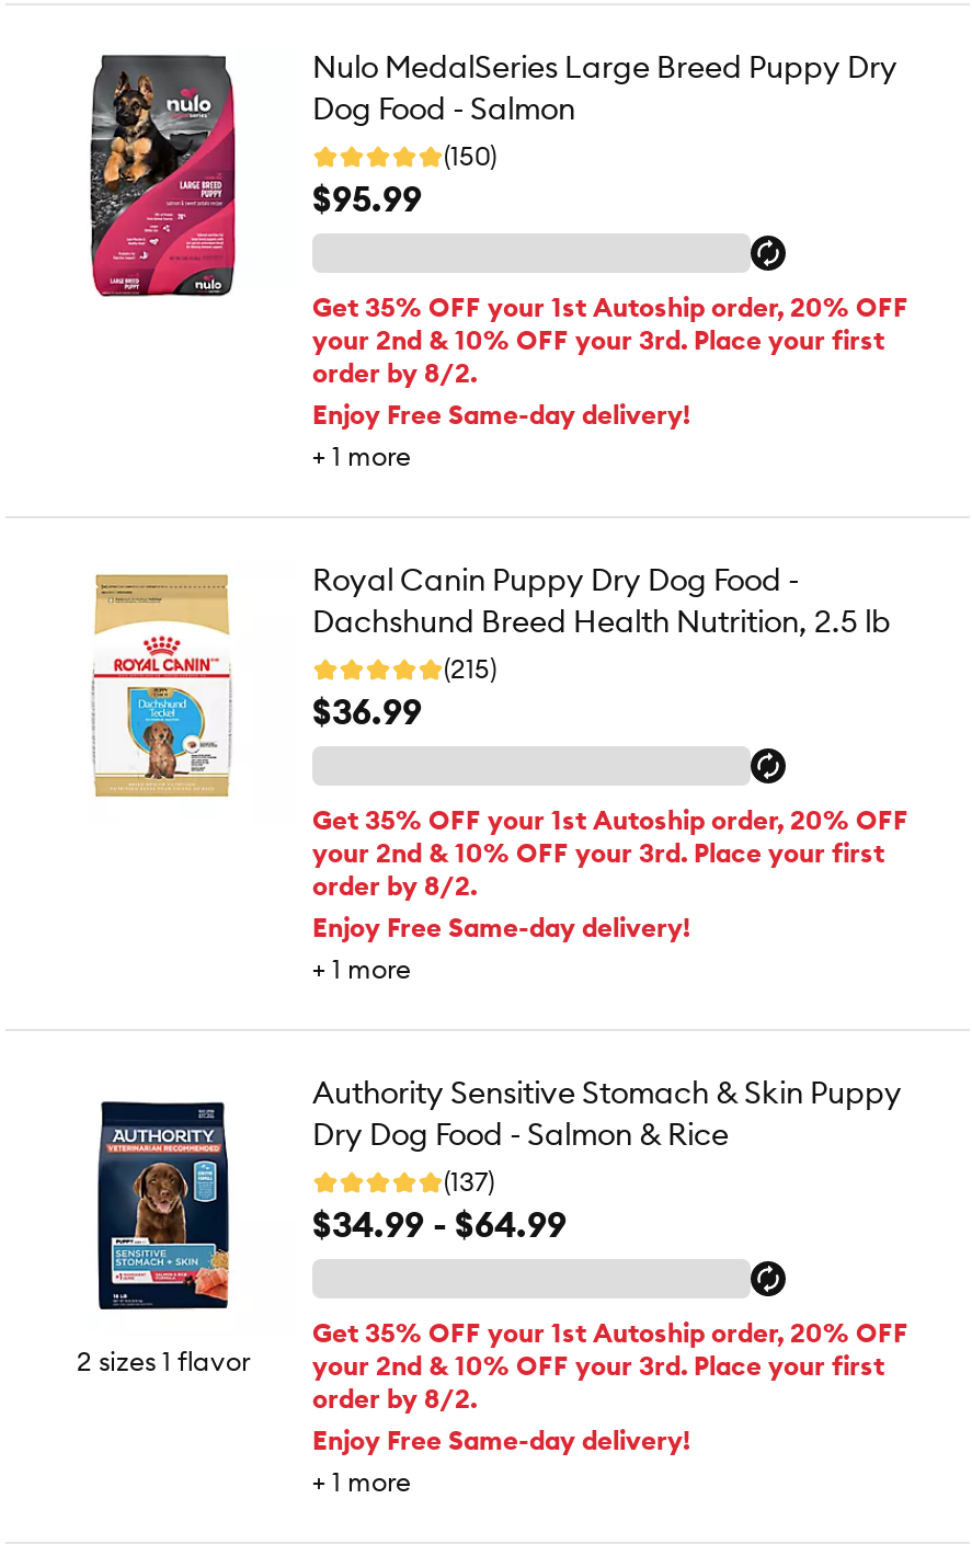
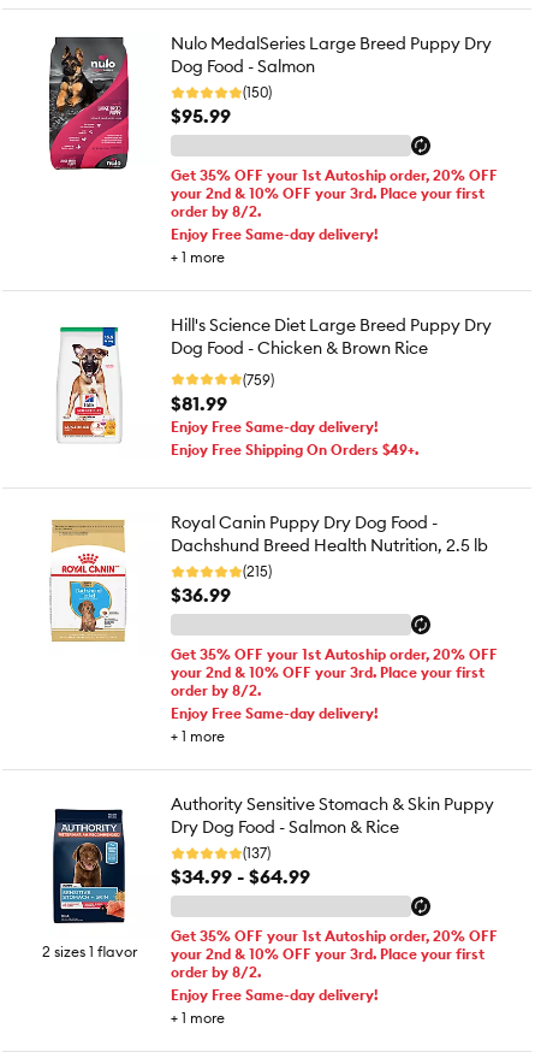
none -> [52,314,492,458] [image] | Hill's Science Diet Large Breed Puppy Dry | Dog Food - Chicken & Brown Rice | (759) | $81.99 | Enjoy Free Same-day delivery! | Enjoy Free Shipping On Orders $49+.

